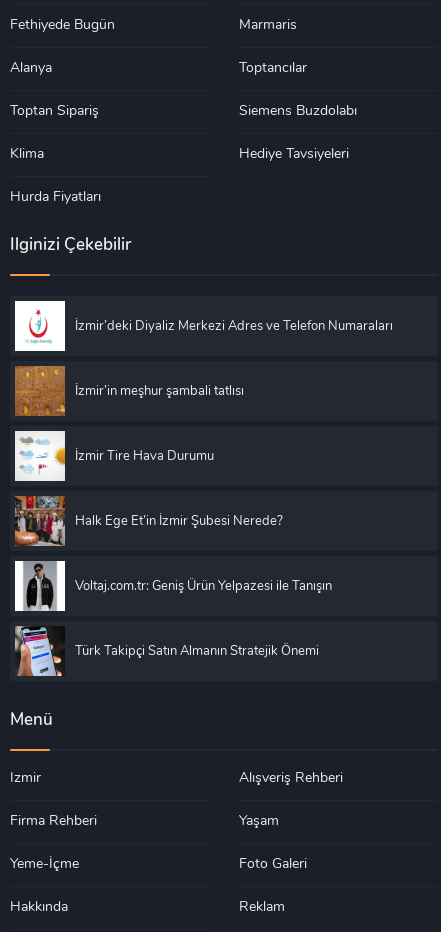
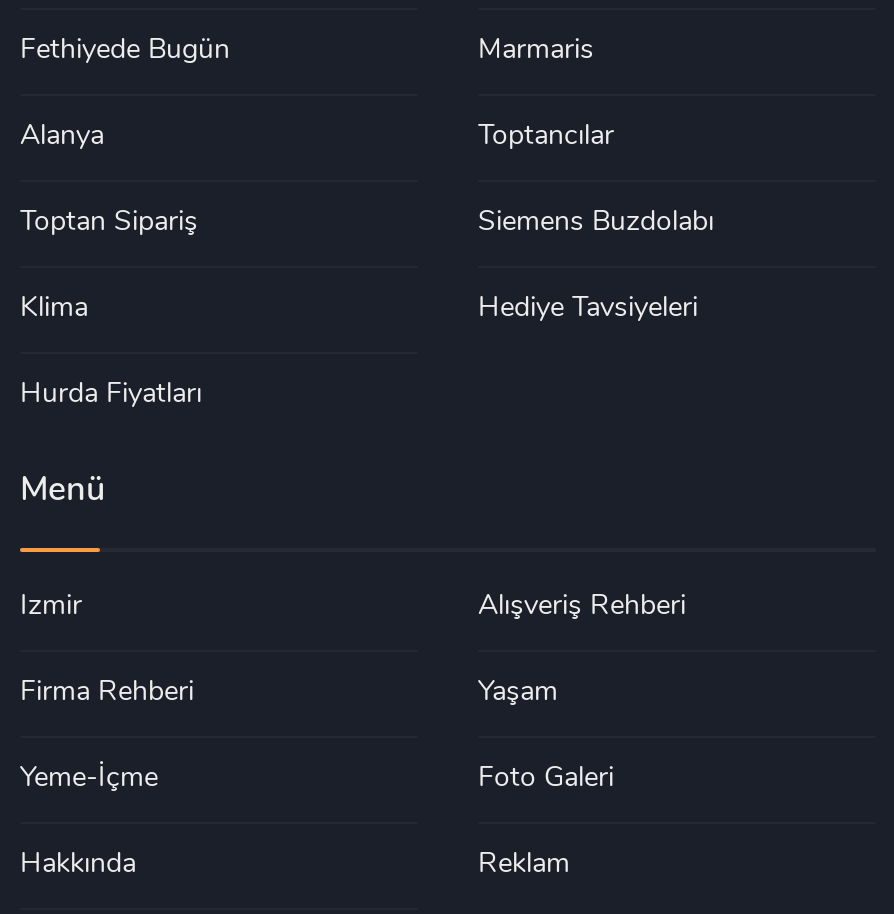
[10,237,131,254] İlginizi Çekebilir -> none
[14,300,393,352] [image] | İzmir’deki Diyaliz Merkezi Adres ve Telefon Numaraları -> none
[14,365,244,417] [image] | İzmir’in meşhur şambali tatlısı -> none
[14,430,214,482] [image] | İzmir Tire Hava Durumu -> none
[14,495,283,547] [image] | Halk Ege Et’in İzmir Şubesi Nerede? -> none
[14,560,332,612] [image] | Voltaj.com.tr: Geniş Ürün Yelpazesi ile Tanışın -> none
[14,625,319,677] [image] | Türk Takipçi Satın Almanın Stratejik Önemi -> none

